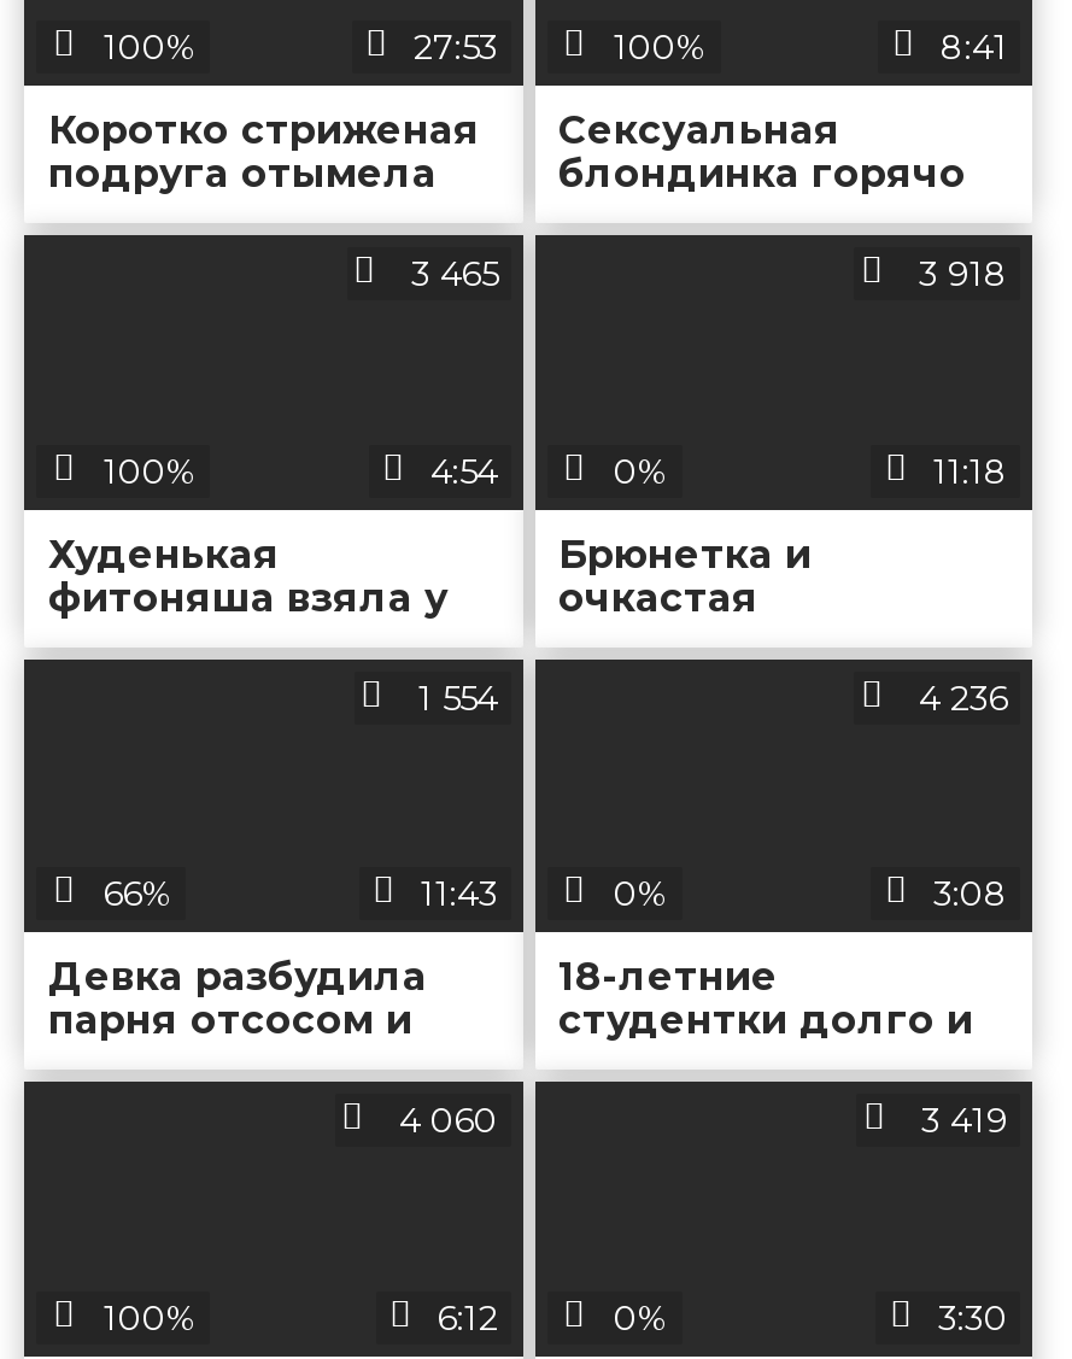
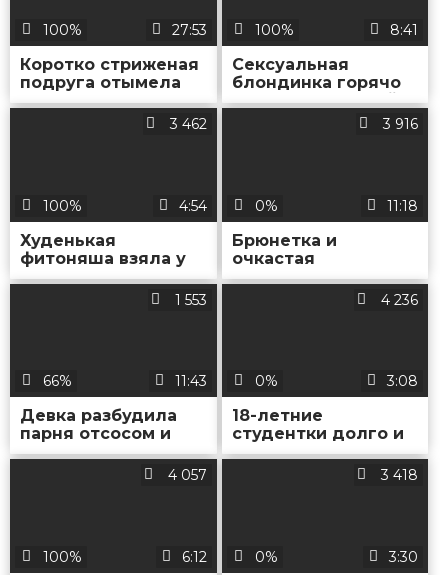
[411,252,498,295] 3 465 -> [169,115,206,133] 3 462
[919,252,1008,295] 3 918 -> [383,115,418,133] 3 916
[418,675,498,719] 1 554 -> [174,290,206,308] 1 553
[399,1099,498,1142] 4 060 -> [167,466,206,484] 4 057
[921,1099,1008,1142] 3 419 -> [381,466,418,484] 3 418

